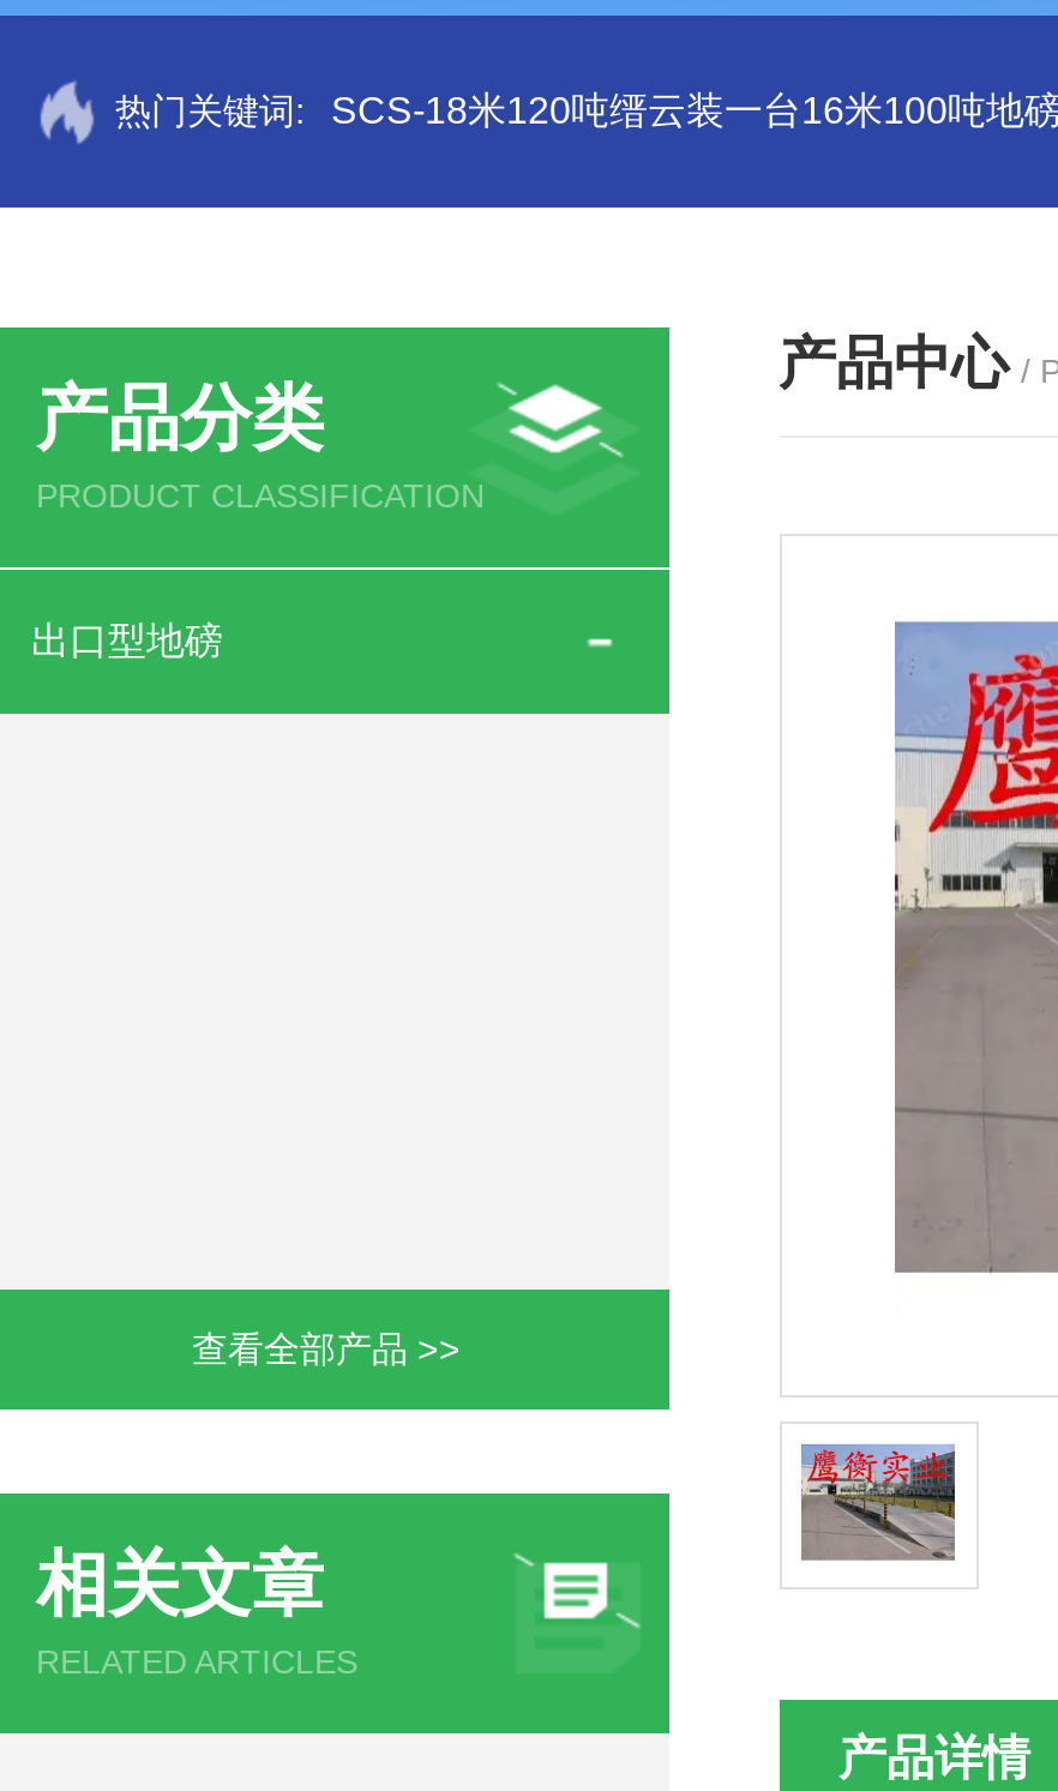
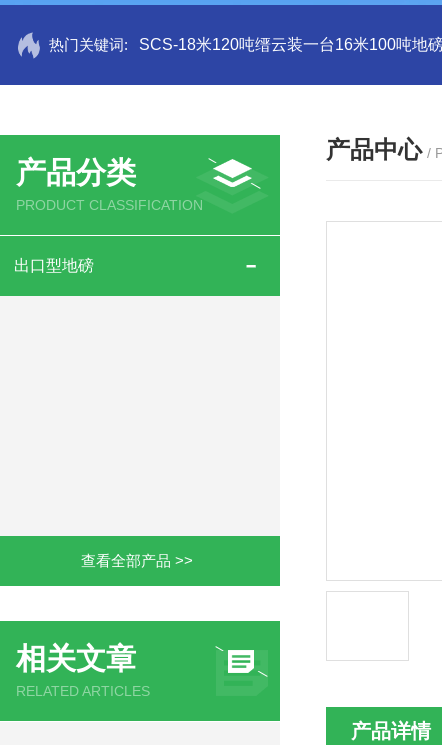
[892,620,1051,1275] [image] -> none
[799,1443,957,1563] [image] -> none

